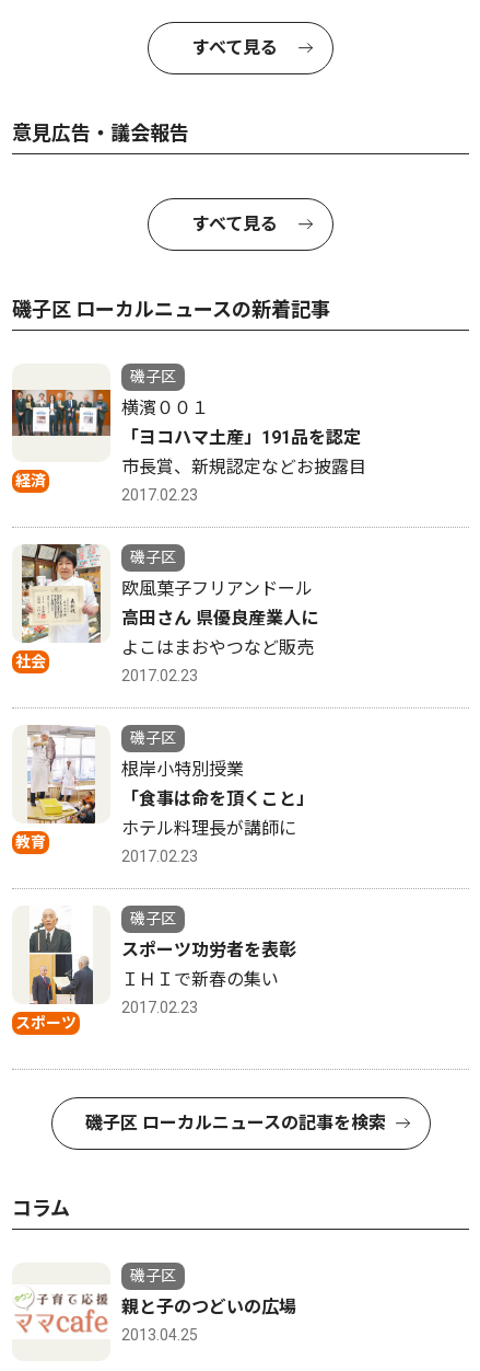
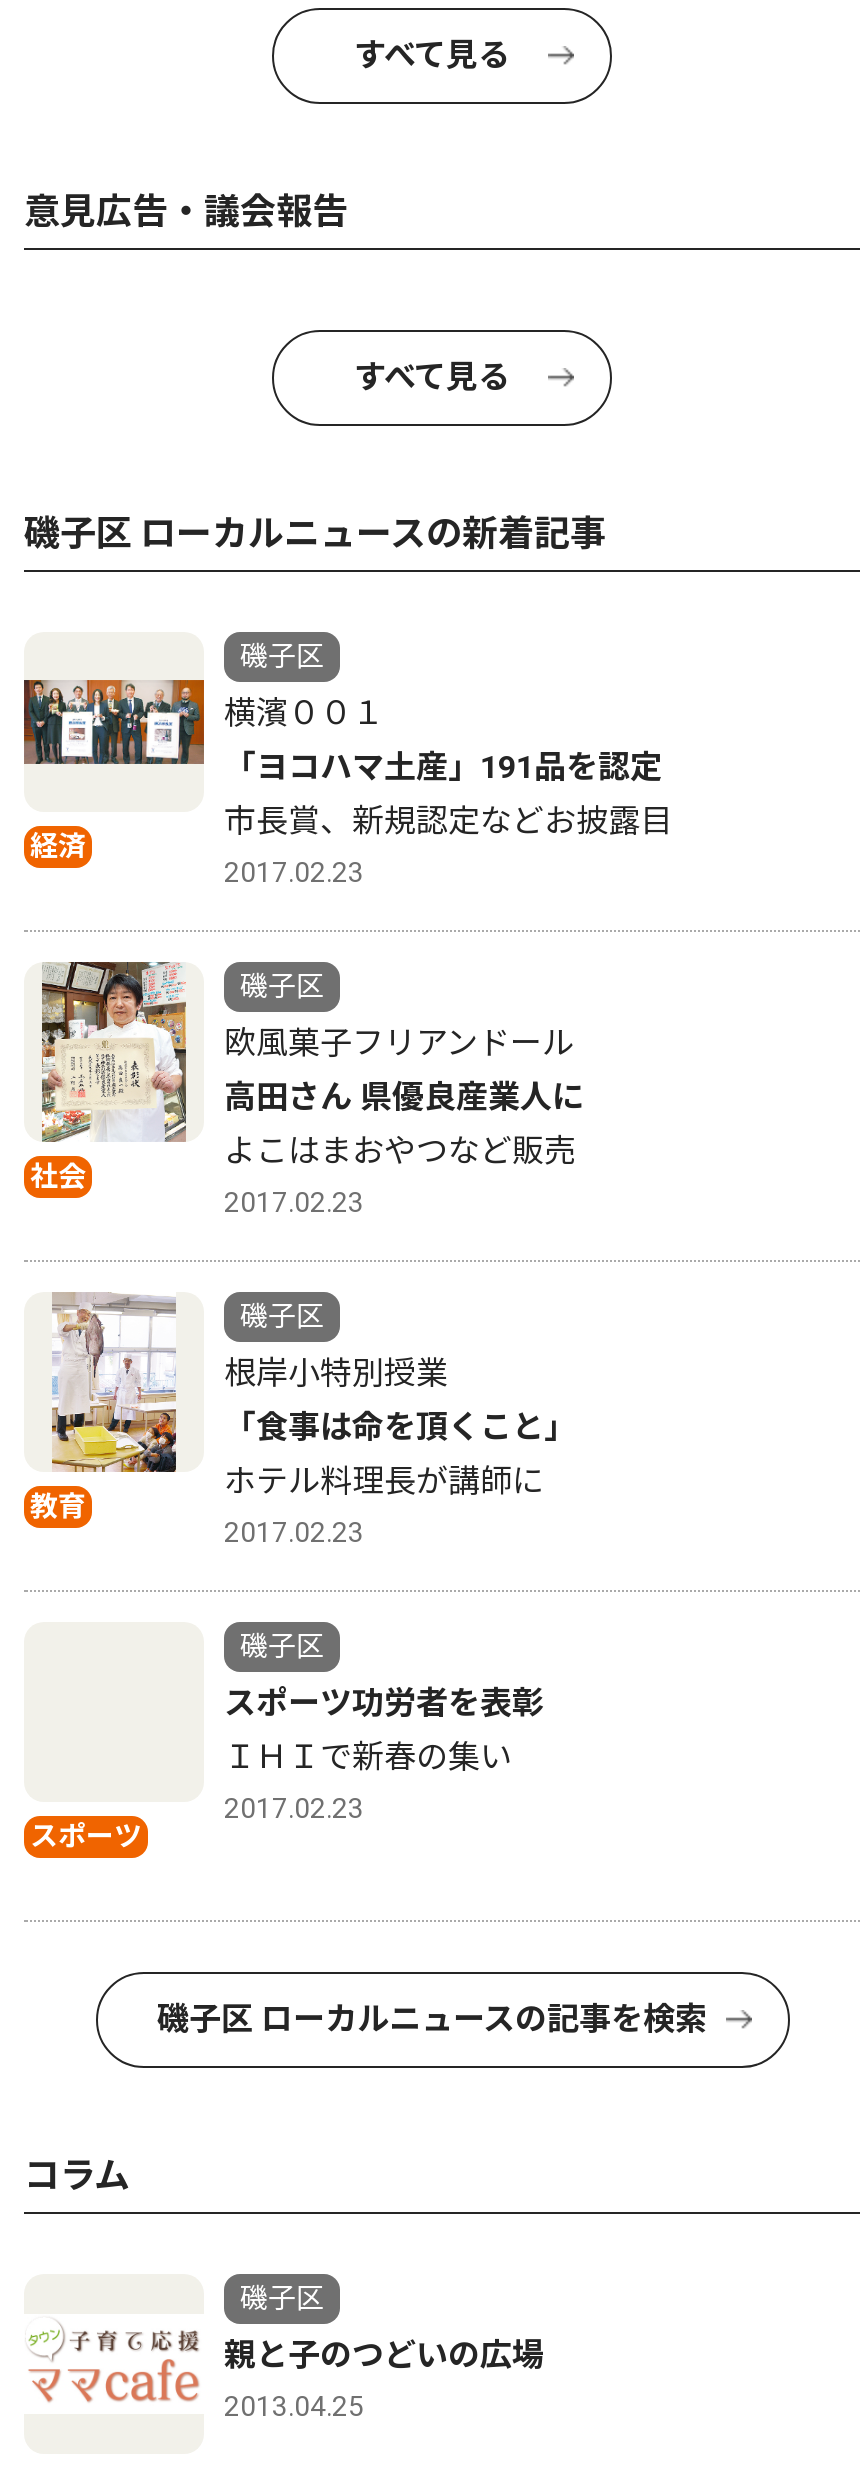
[28,909,94,1005] [image] -> none

